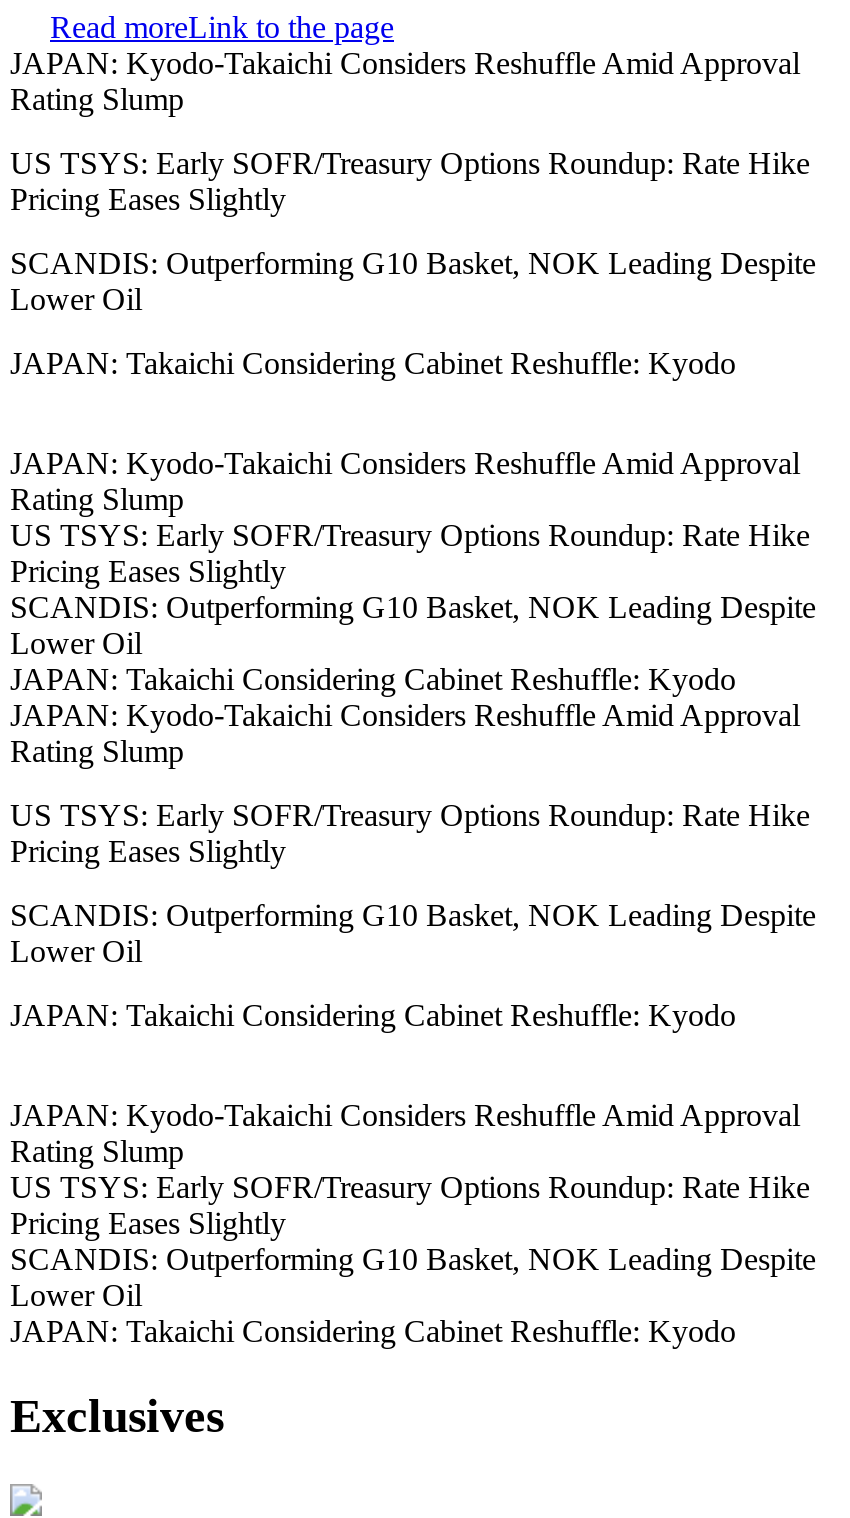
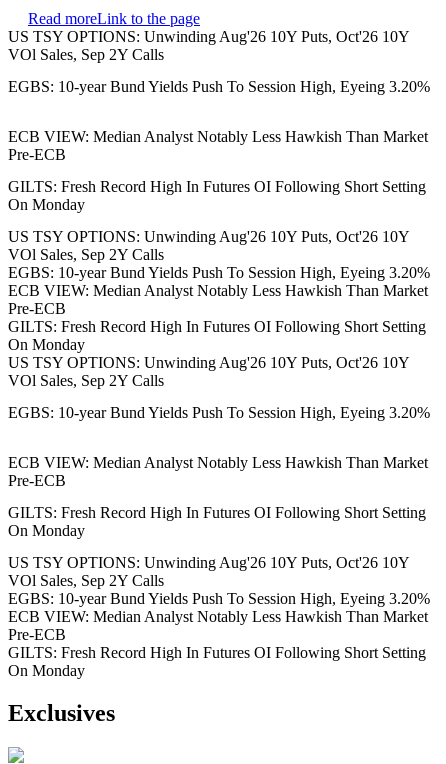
[10,46,800,116] JAPAN: Kyodo-Takaichi Considers Reshuffle Amid Approval | Rating Slump -> [8,28,409,63] US TSY OPTIONS: Unwinding Aug'26 10Y Puts, Oct'26 10Y | VOl Sales, Sep 2Y Calls
[10,146,810,216] US TSYS: Early SOFR/Treasury Options Roundup: Rate Hike | Pricing Eases Slightly -> [8,78,430,95] EGBS: 10-year Bund Yields Push To Session High, Eyeing 3.20%
[10,246,816,316] SCANDIS: Outperforming G10 Basket, NOK Leading Despite | Lower Oil -> [8,128,428,163] ECB VIEW: Median Analyst Notably Less Hawkish Than Market | Pre-ECB
[10,346,736,380] JAPAN: Takaichi Considering Cabinet Reshuffle: Kyodo -> [8,178,426,213] GILTS: Fresh Record High In Futures OI Following Short Setting | On Monday
[10,446,816,768] JAPAN: Kyodo-Takaichi Considers Reshuffle Amid Approval | Rating Slump | US TSYS: Early SOFR/Treasury Options Roundup: Rate Hike | Pricing Eases Slightly | SCANDIS: Outperforming G10 Basket, NOK Leading Despite | Lower Oil | JAPAN: Takaichi Considering Cabinet Reshuffle: Kyodo | JAPAN: Kyodo-Takaichi Considers Reshuffle Amid Approval | Rating Slump -> [8,228,430,389] US TSY OPTIONS: Unwinding Aug'26 10Y Puts, Oct'26 10Y | VOl Sales, Sep 2Y Calls | EGBS: 10-year Bund Yields Push To Session High, Eyeing 3.20% | ECB VIEW: Median Analyst Notably Less Hawkish Than Market | Pre-ECB | GILTS: Fresh Record High In Futures OI Following Short Setting | On Monday | US TSY OPTIONS: Unwinding Aug'26 10Y Puts, Oct'26 10Y | VOl Sales, Sep 2Y Calls
[10,798,810,868] US TSYS: Early SOFR/Treasury Options Roundup: Rate Hike | Pricing Eases Slightly -> [8,404,430,421] EGBS: 10-year Bund Yields Push To Session High, Eyeing 3.20%
[10,898,816,968] SCANDIS: Outperforming G10 Basket, NOK Leading Despite | Lower Oil -> [8,454,428,489] ECB VIEW: Median Analyst Notably Less Hawkish Than Market | Pre-ECB
[10,998,736,1032] JAPAN: Takaichi Considering Cabinet Reshuffle: Kyodo -> [8,504,426,539] GILTS: Fresh Record High In Futures OI Following Short Setting | On Monday
[10,1098,816,1348] JAPAN: Kyodo-Takaichi Considers Reshuffle Amid Approval | Rating Slump | US TSYS: Early SOFR/Treasury Options Roundup: Rate Hike | Pricing Eases Slightly | SCANDIS: Outperforming G10 Basket, NOK Leading Despite | Lower Oil | JAPAN: Takaichi Considering Cabinet Reshuffle: Kyodo -> [8,554,430,679] US TSY OPTIONS: Unwinding Aug'26 10Y Puts, Oct'26 10Y | VOl Sales, Sep 2Y Calls | EGBS: 10-year Bund Yields Push To Session High, Eyeing 3.20% | ECB VIEW: Median Analyst Notably Less Hawkish Than Market | Pre-ECB | GILTS: Fresh Record High In Futures OI Following Short Setting | On Monday

